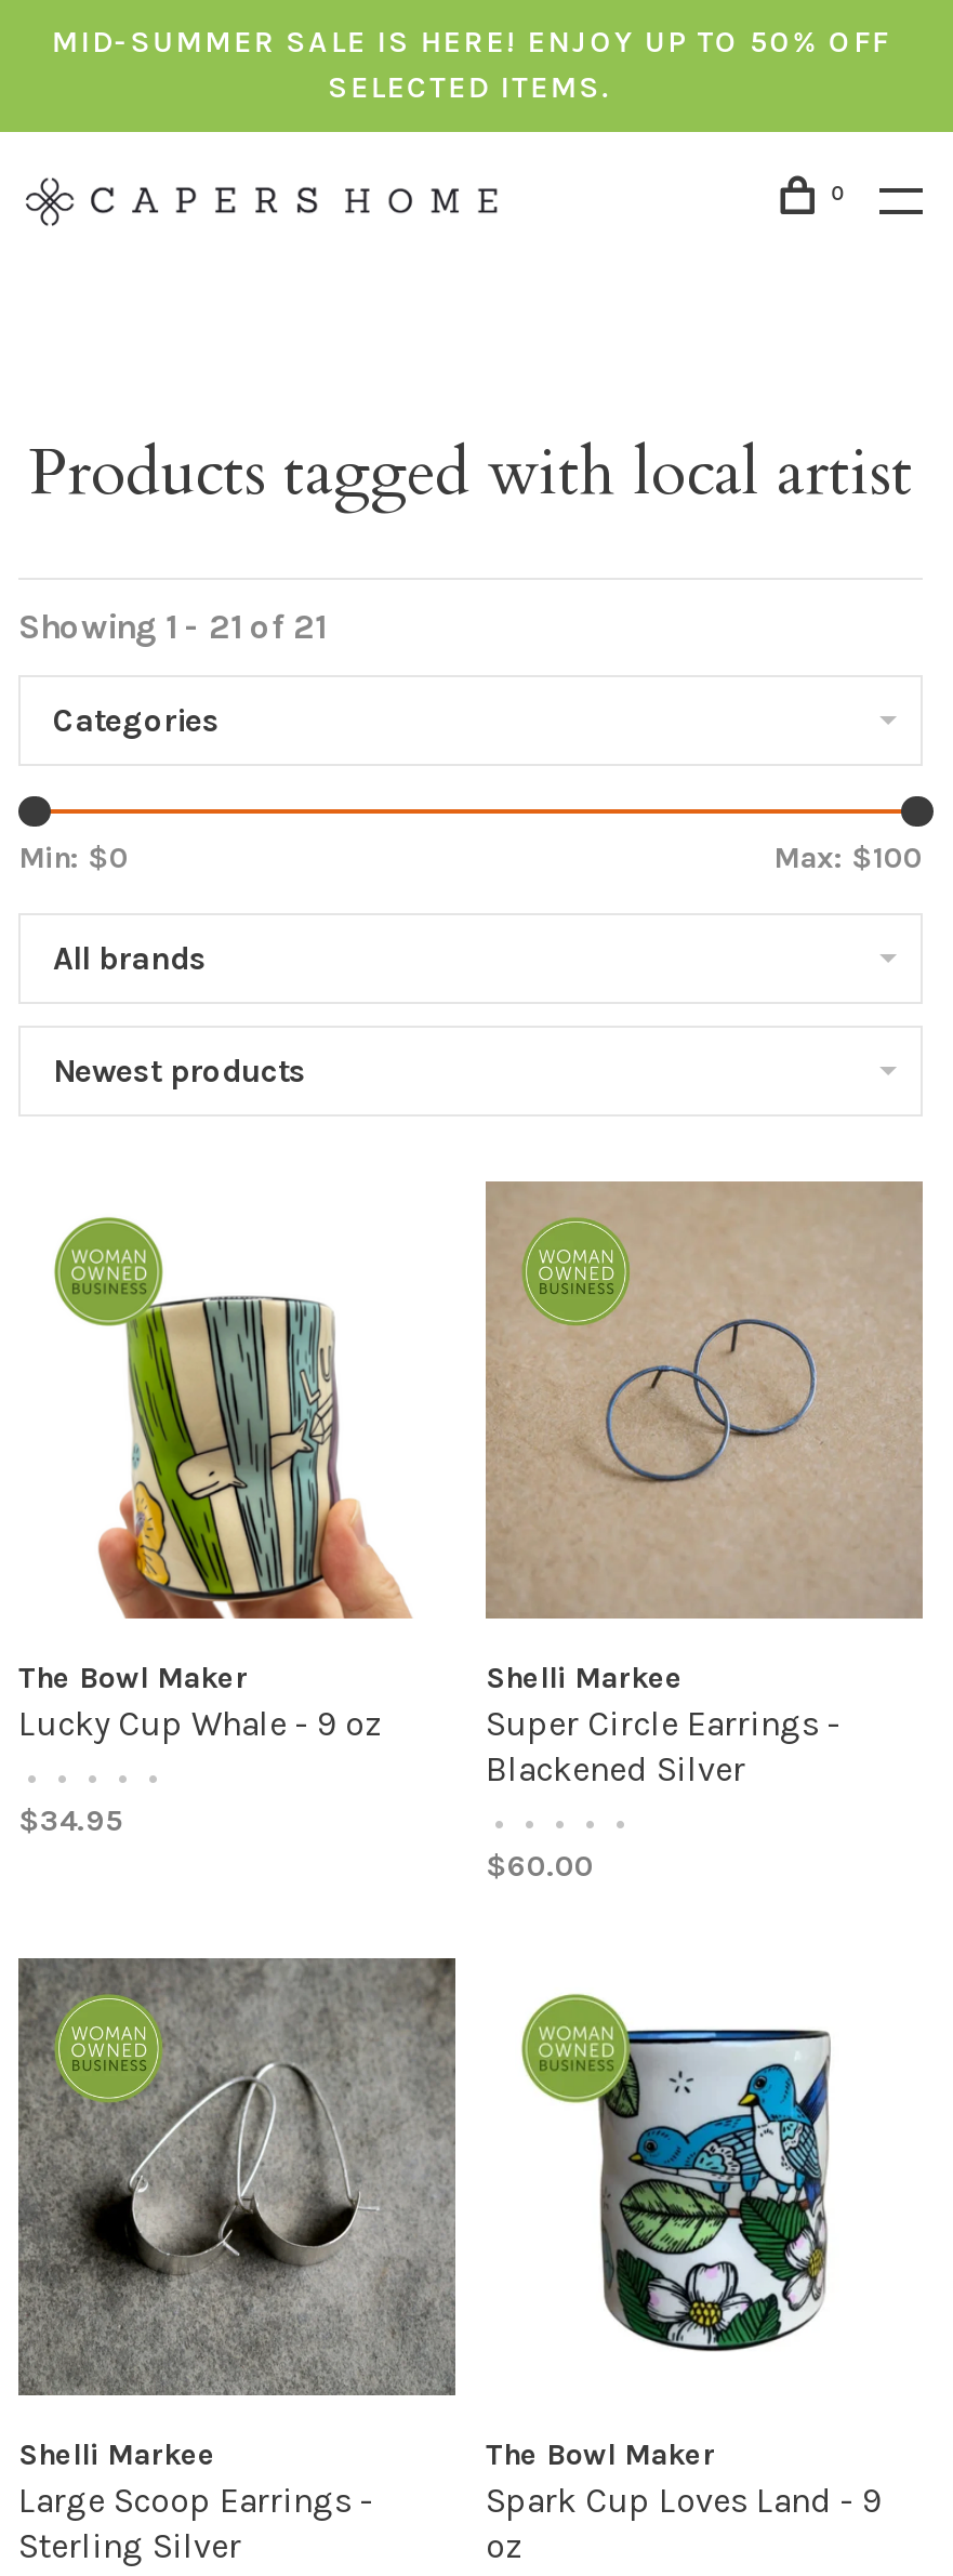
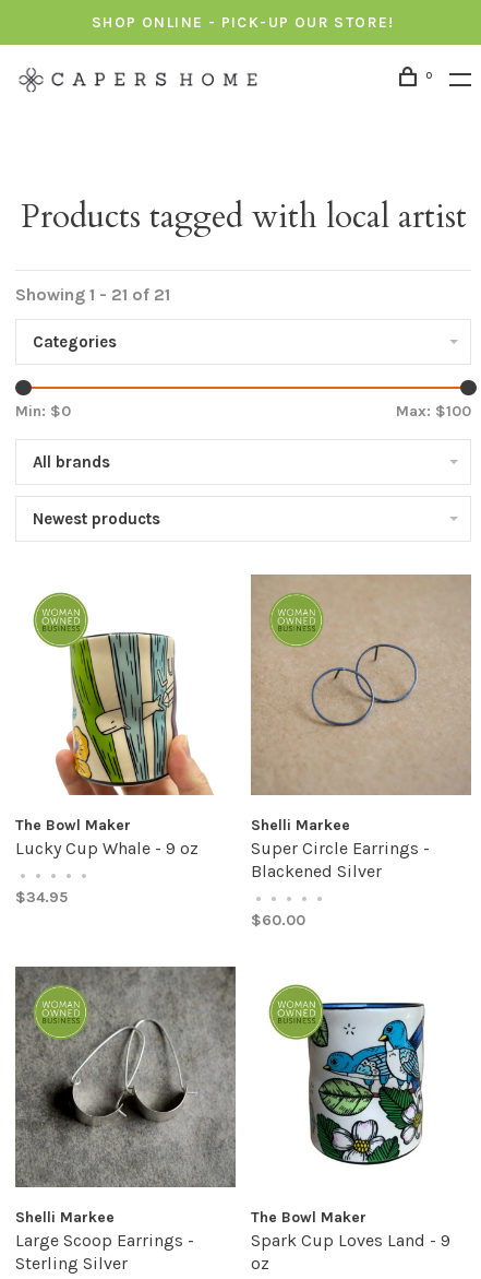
[51,24,890,106] MID-SUMMER SALE IS HERE! ENJOY UP TO 50% OFF | SELECTED ITEMS. -> [92,13,395,32] SHOP ONLINE - PICK-UP OUR STORE!

